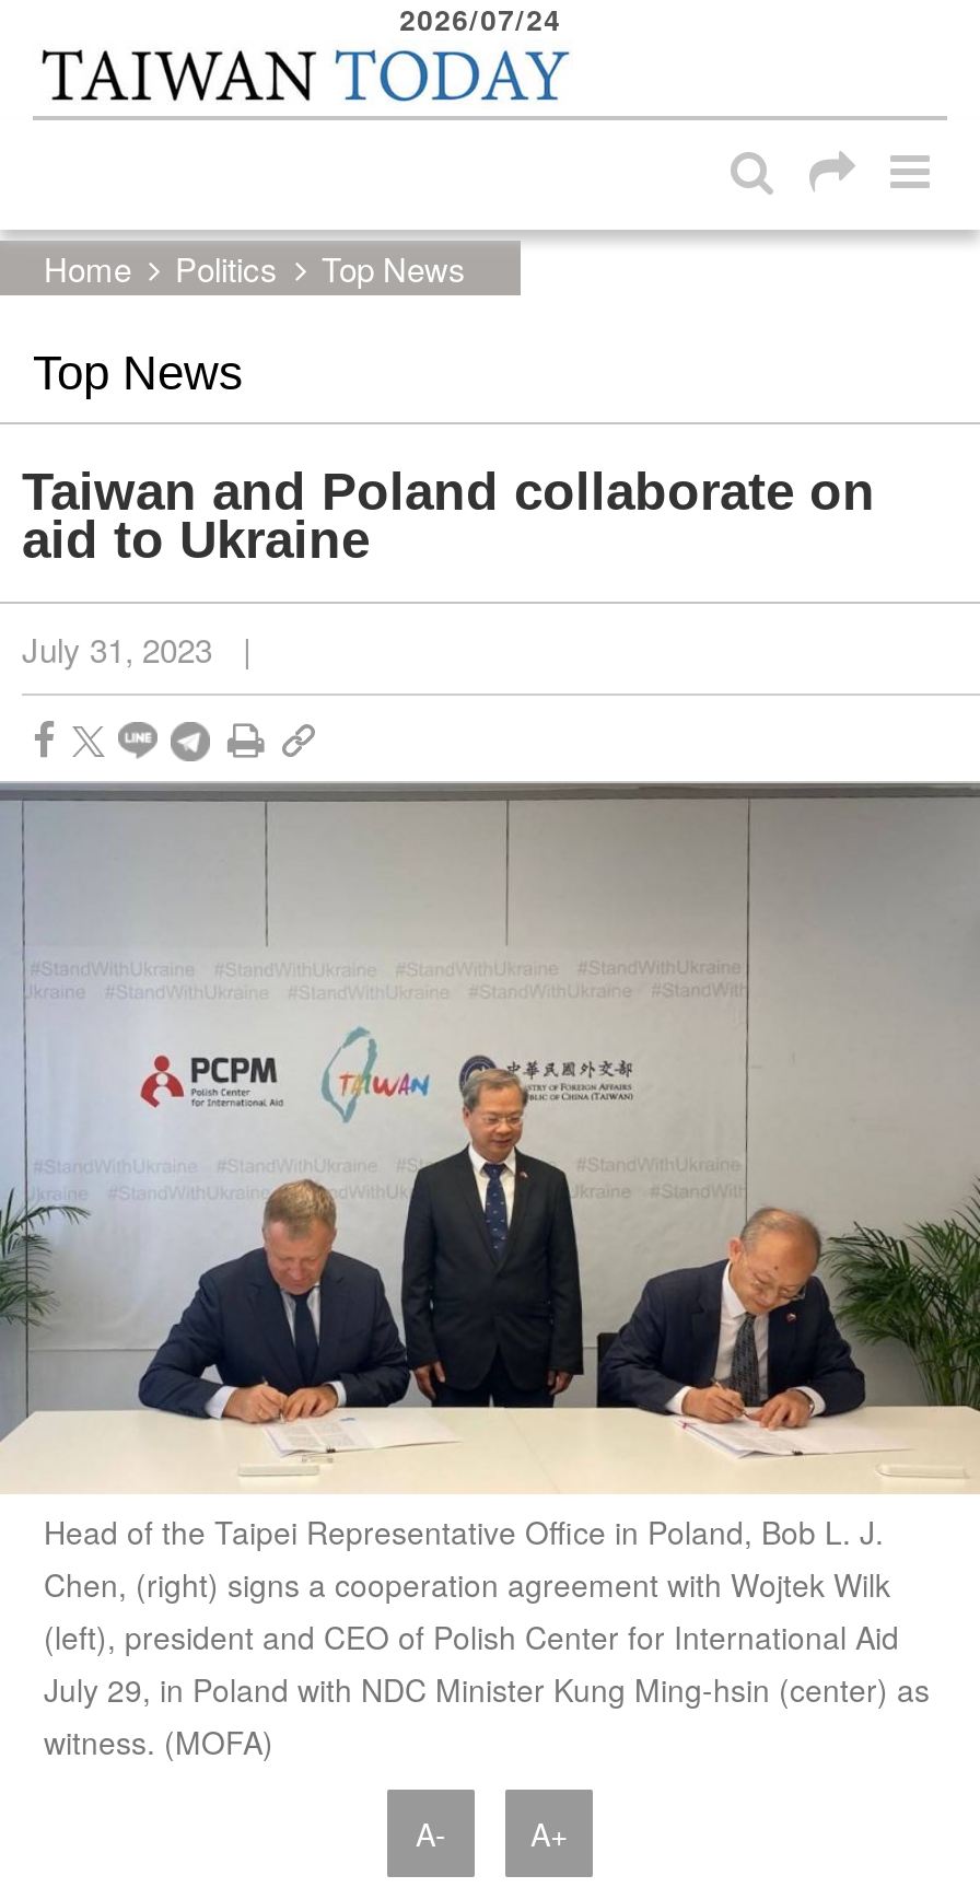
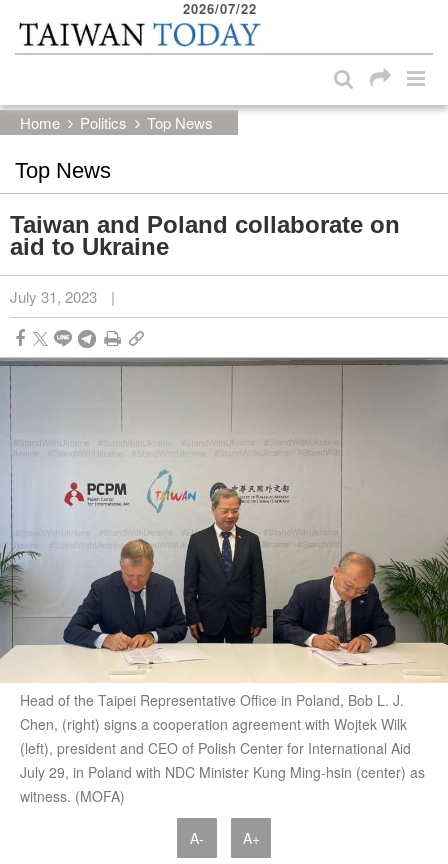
[399,0,561,39] 2026/07/24 -> [183,0,257,18] 2026/07/22

